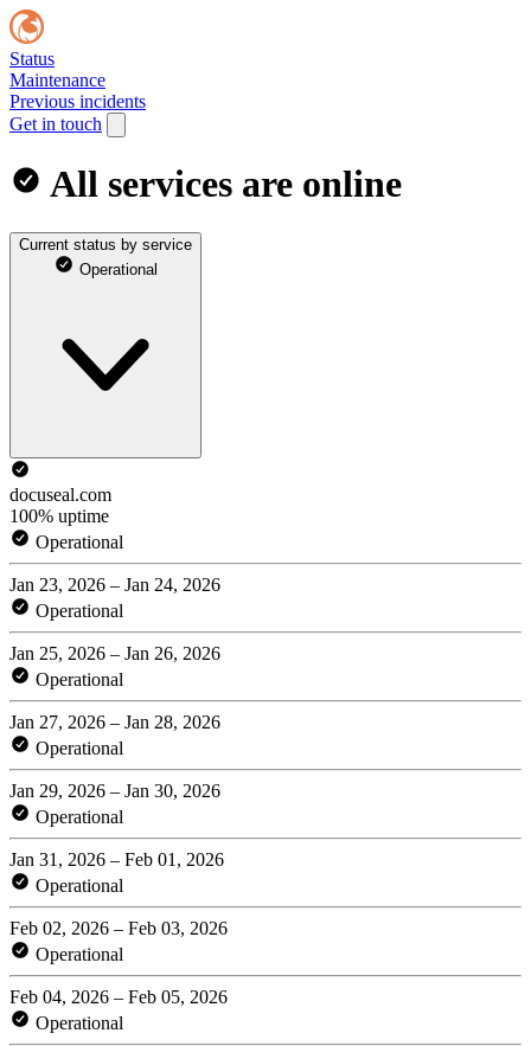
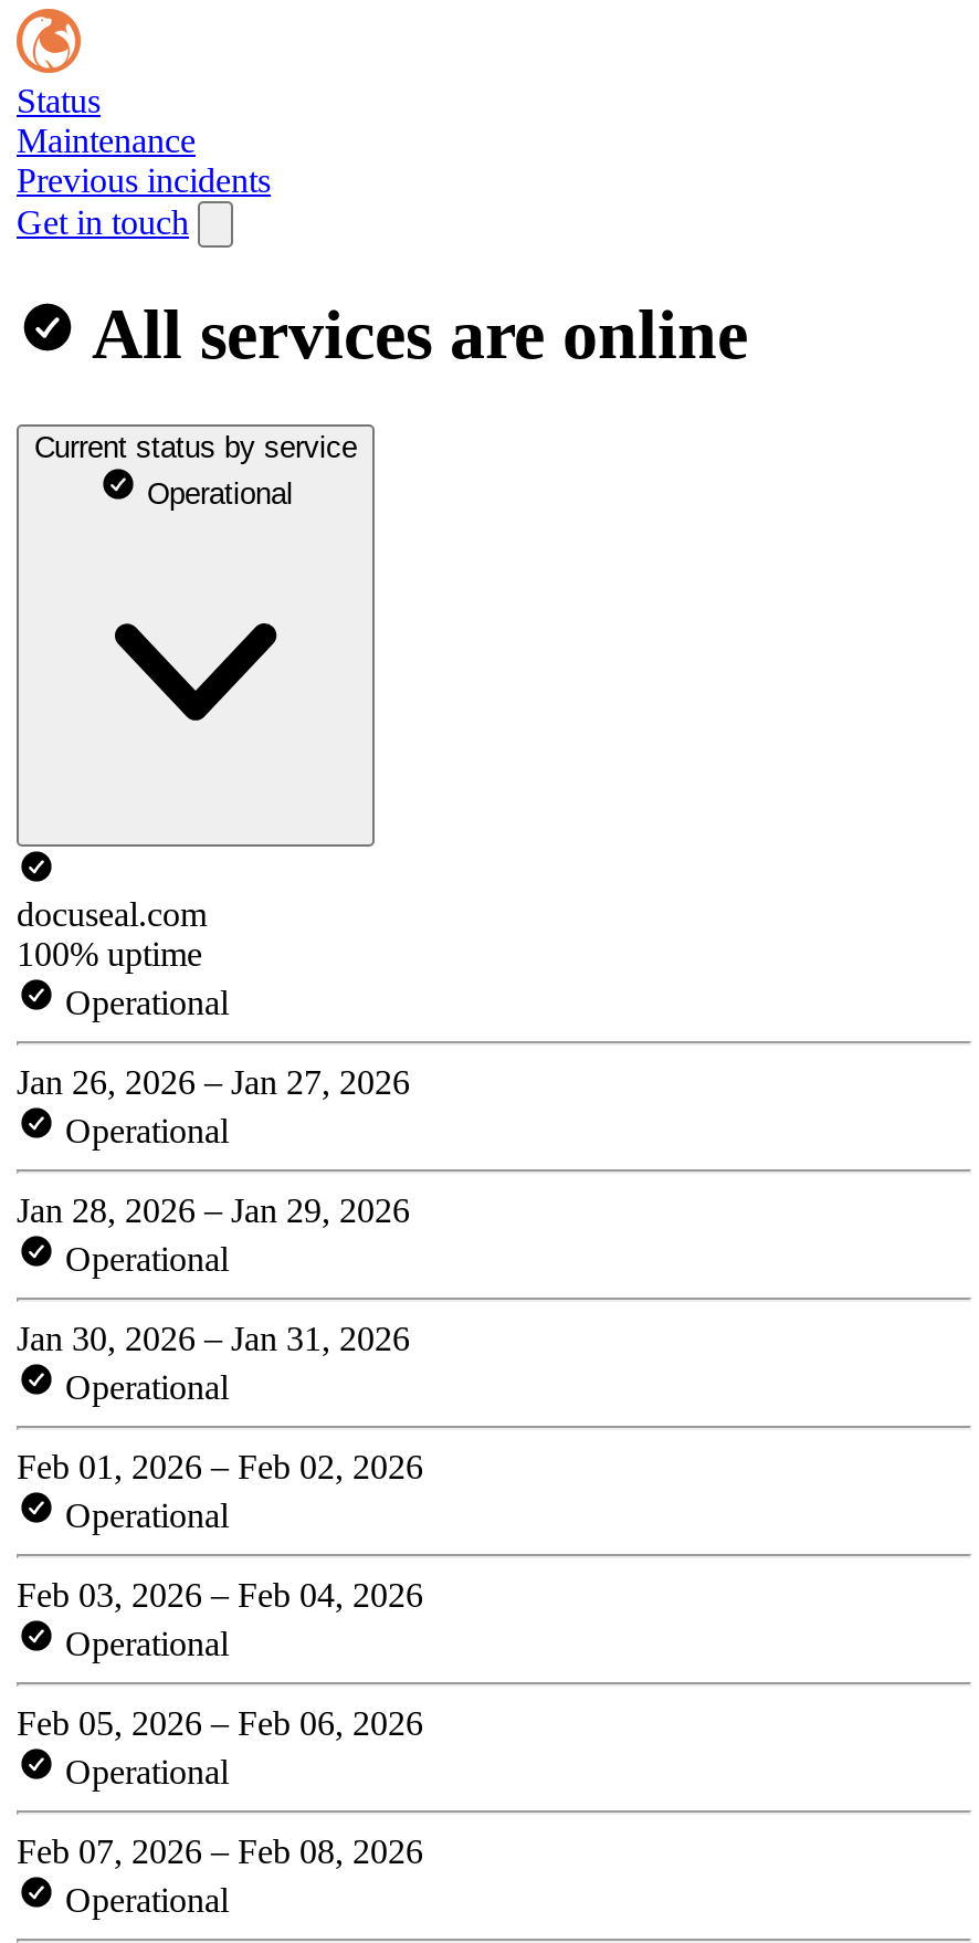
[9,574,220,595] Jan 23, 2026 – Jan 24, 2026 -> [17,1063,410,1101] Jan 26, 2026 – Jan 27, 2026
[9,643,220,663] Jan 25, 2026 – Jan 26, 2026 -> [17,1191,410,1229] Jan 28, 2026 – Jan 29, 2026
[9,712,220,732] Jan 27, 2026 – Jan 28, 2026 -> [17,1319,410,1357] Jan 30, 2026 – Jan 31, 2026
[9,781,220,801] Jan 29, 2026 – Jan 30, 2026 -> [17,1448,423,1485] Feb 01, 2026 – Feb 02, 2026
[9,849,224,869] Jan 31, 2026 – Feb 01, 2026 -> [17,1576,423,1613] Feb 03, 2026 – Feb 04, 2026
[9,918,228,938] Feb 02, 2026 – Feb 03, 2026 -> [17,1704,423,1742] Feb 05, 2026 – Feb 06, 2026
[9,987,228,1007] Feb 04, 2026 – Feb 05, 2026 -> [17,1832,423,1870] Feb 07, 2026 – Feb 08, 2026

